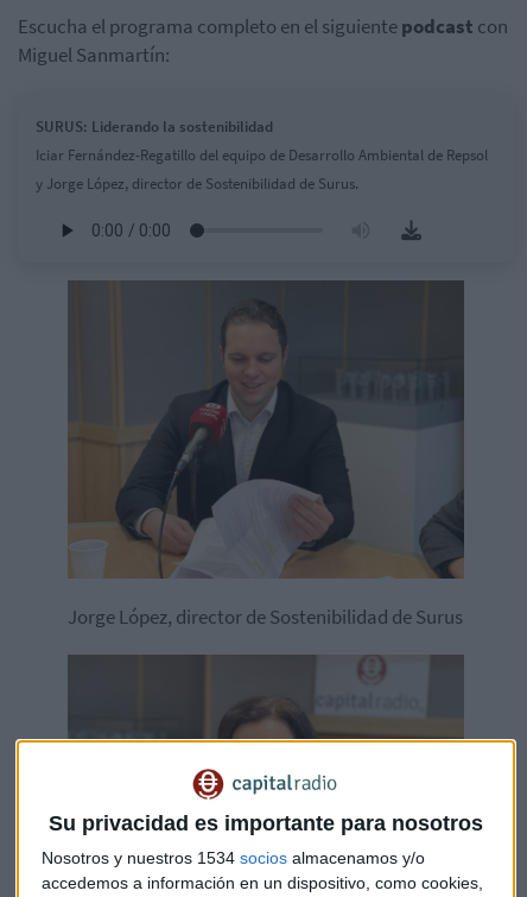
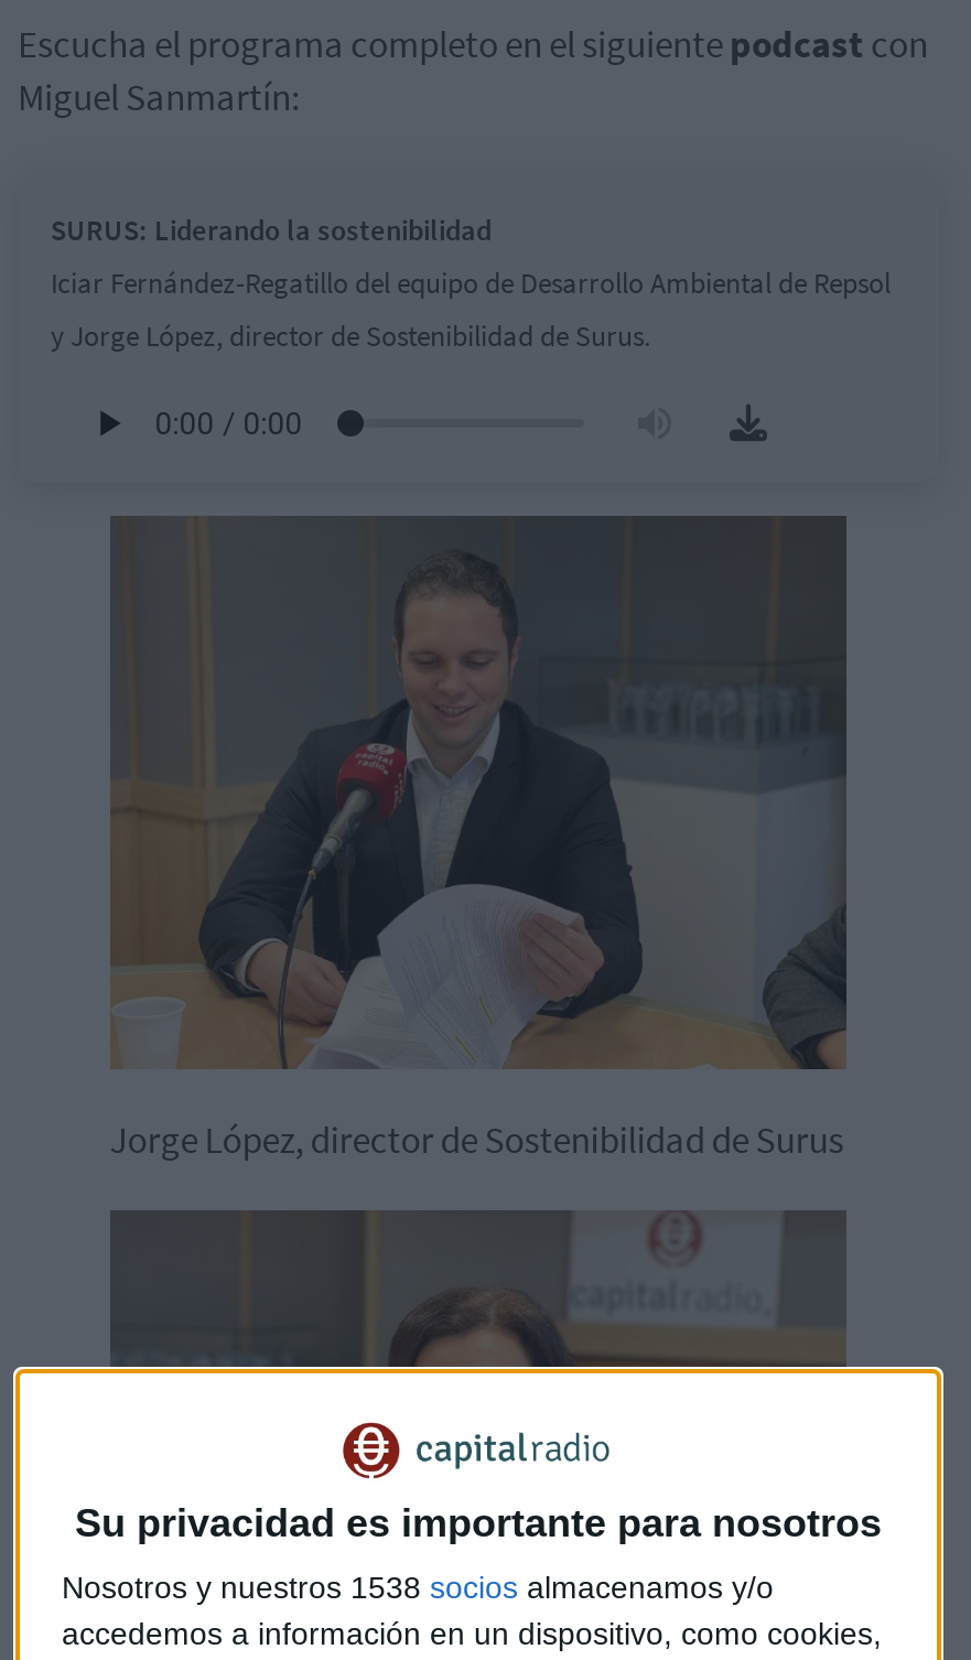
[42,849,425,868] Nosotros y nuestros 1534 socios almacenamos y/o -> [62,1570,774,1606] Nosotros y nuestros 1538 socios almacenamos y/o

